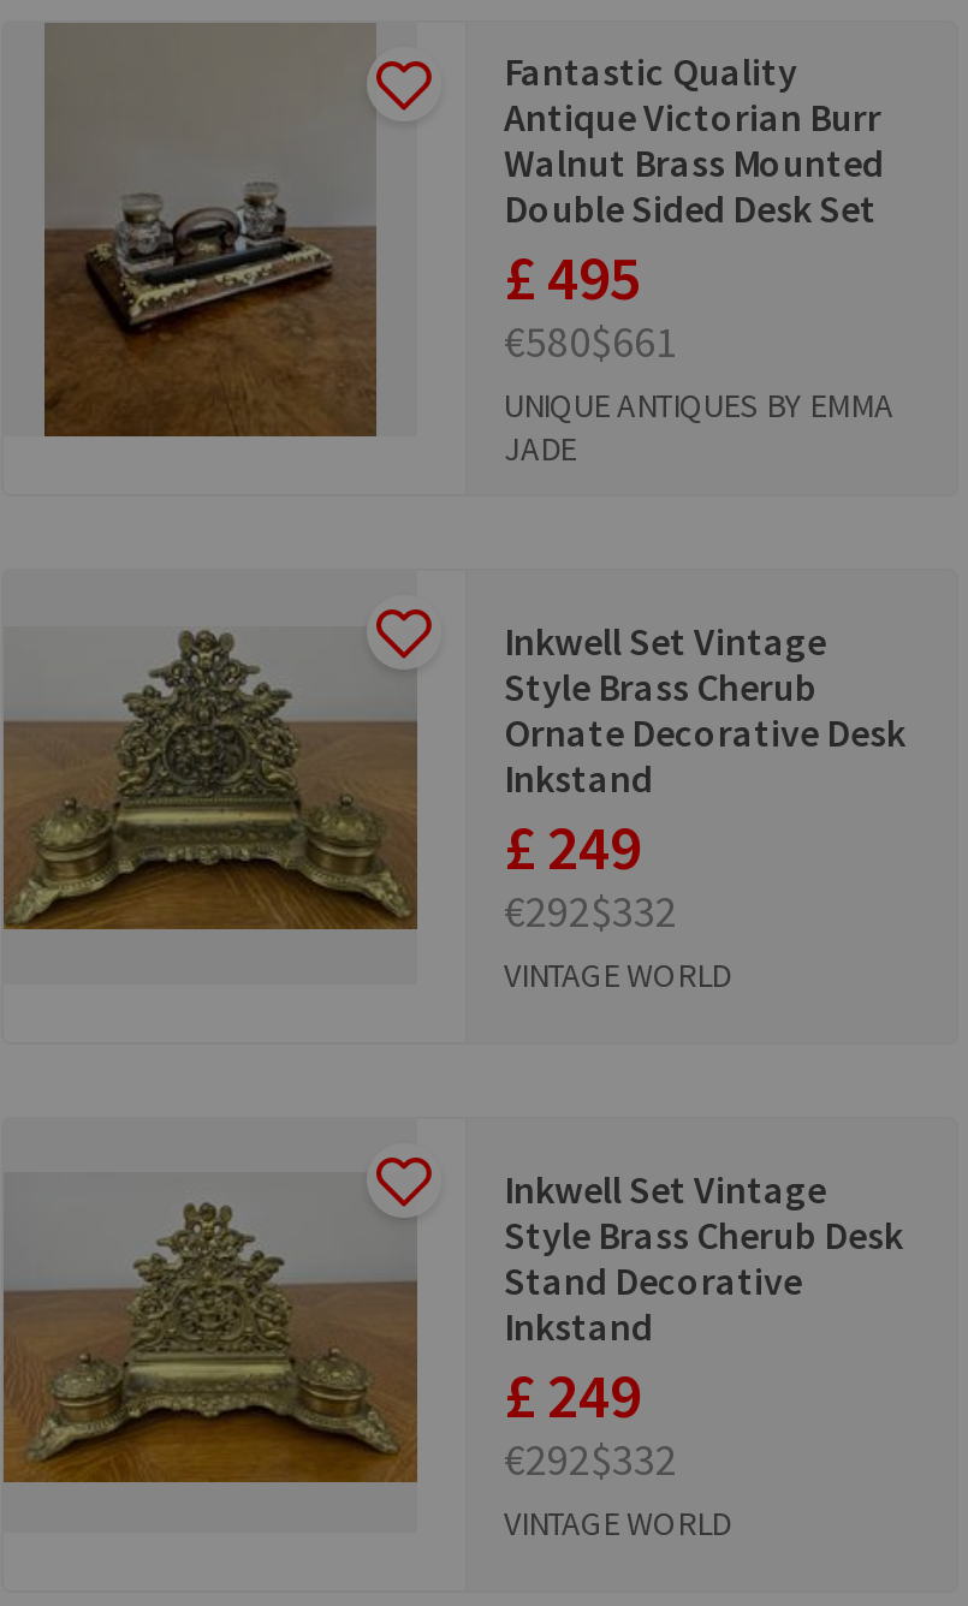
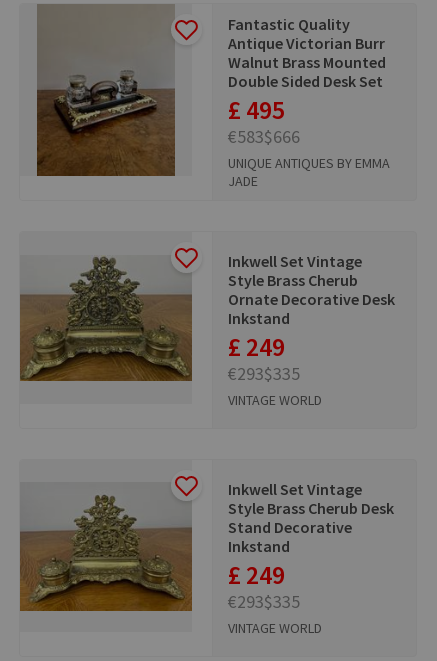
[504,313,677,368] €580$661 -> [228,124,300,147] €583$666
[504,882,677,938] €292$332 -> [228,361,300,384] €293$335
[504,1430,677,1486] €292$332 -> [228,589,300,612] €293$335

